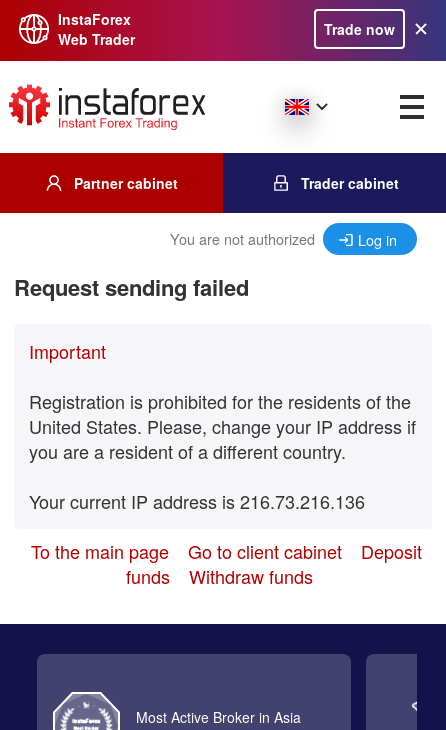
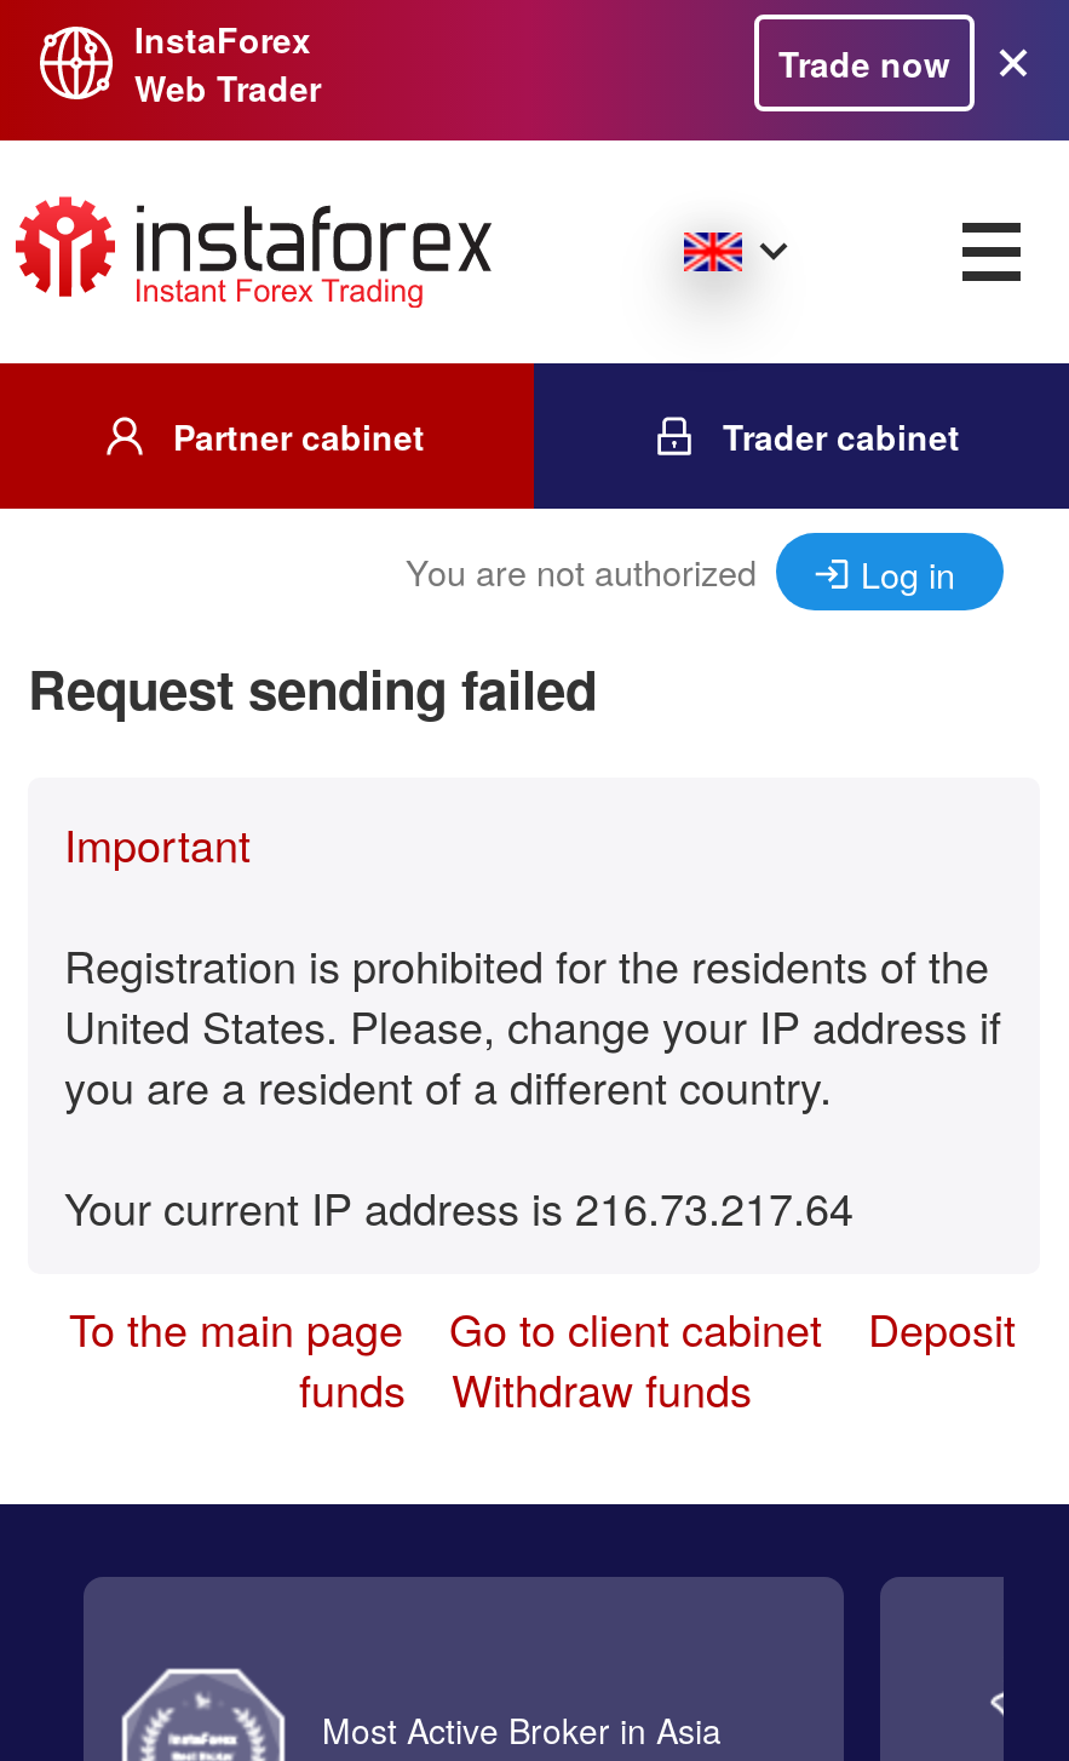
[29,488,365,514] Your current IP address is 216.73.216.136 -> [64,1175,854,1238] Your current IP address is 216.73.217.64

